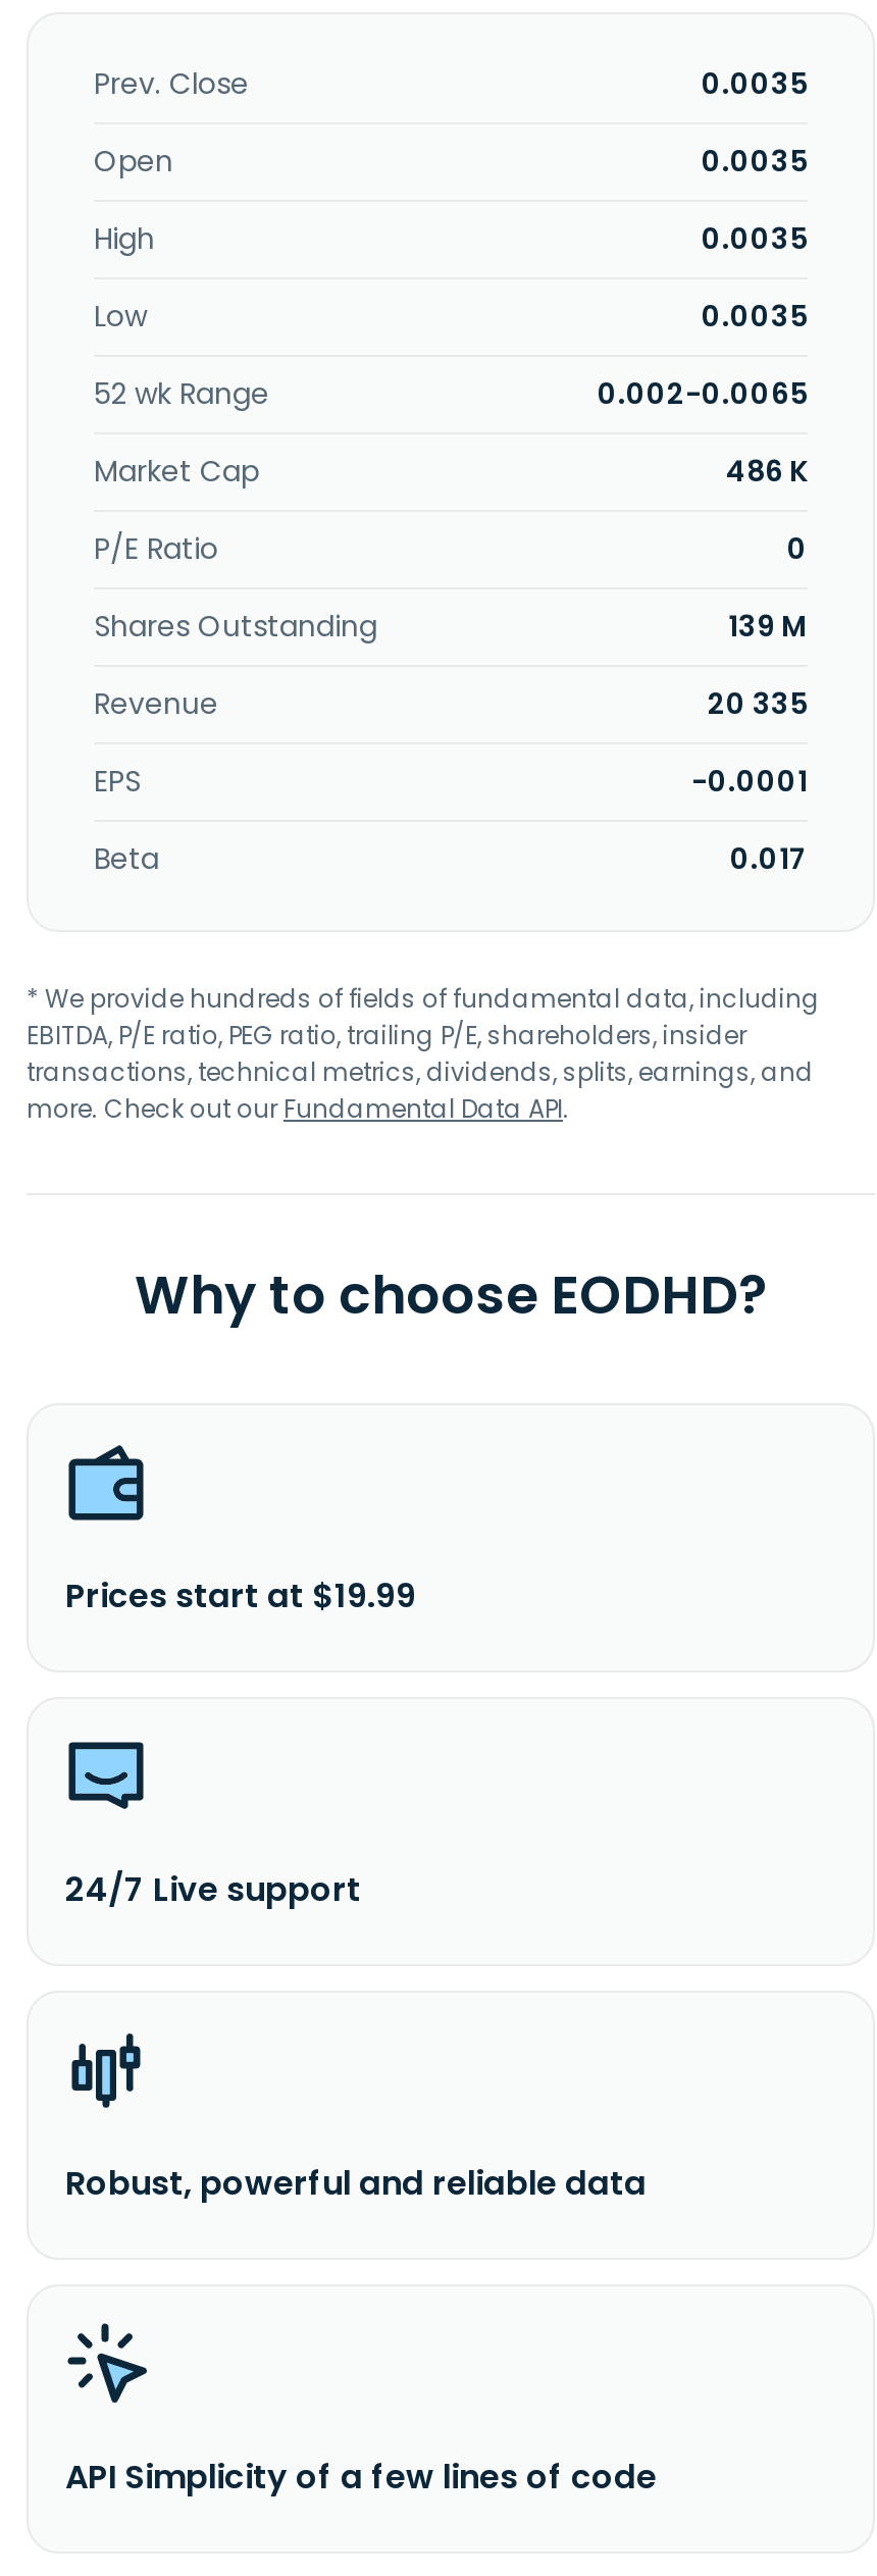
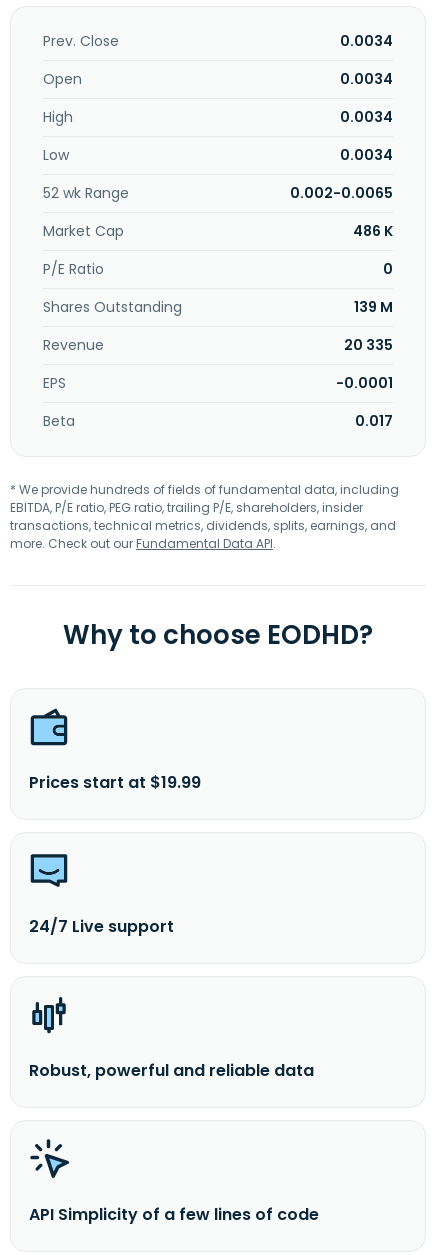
[702,63,808,104] 0.0035 -> [340,31,393,51] 0.0034
[702,141,808,182] 0.0035 -> [340,69,393,89] 0.0034
[702,218,808,259] 0.0035 -> [340,107,393,127] 0.0034
[702,296,808,337] 0.0035 -> [340,145,393,165] 0.0034

